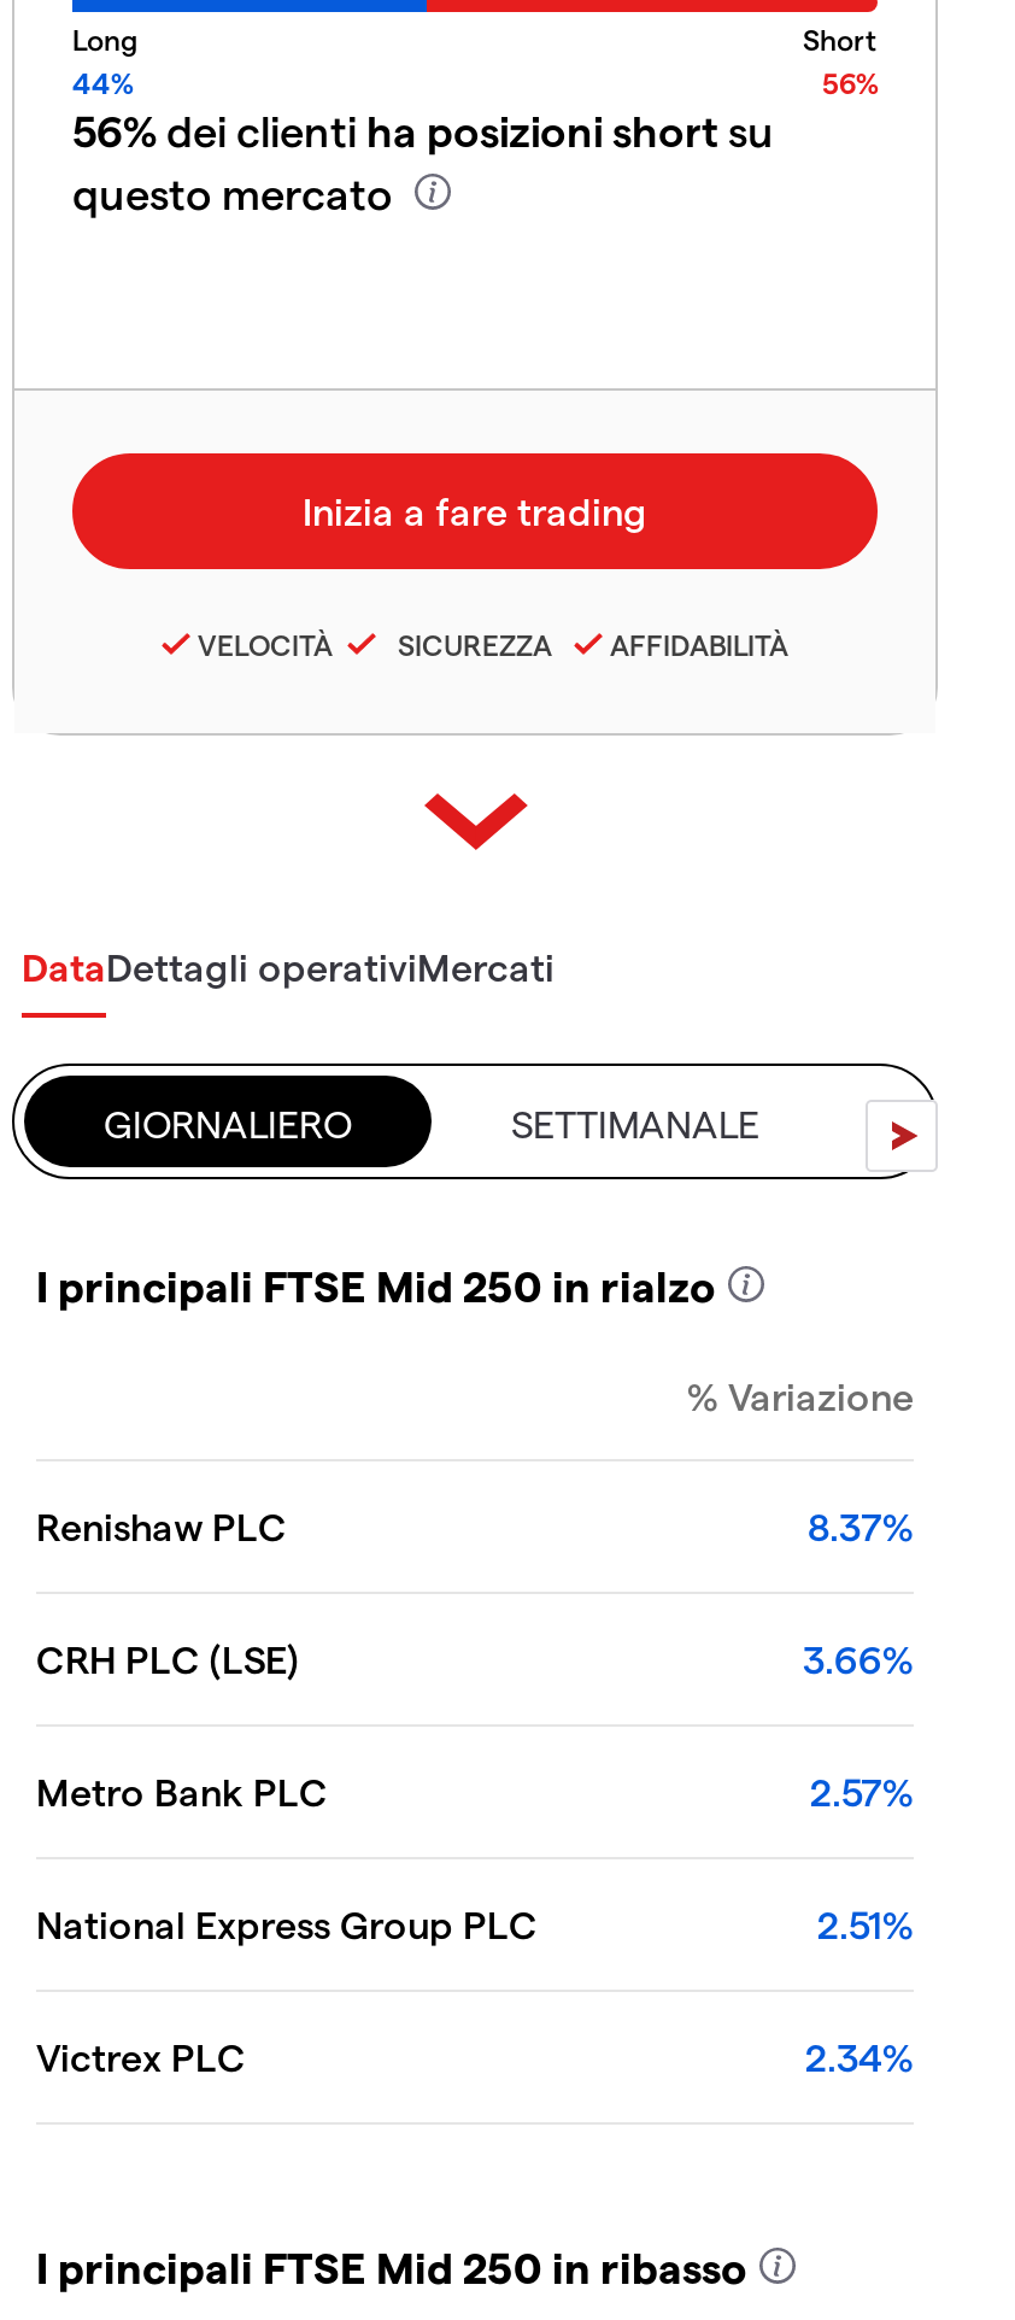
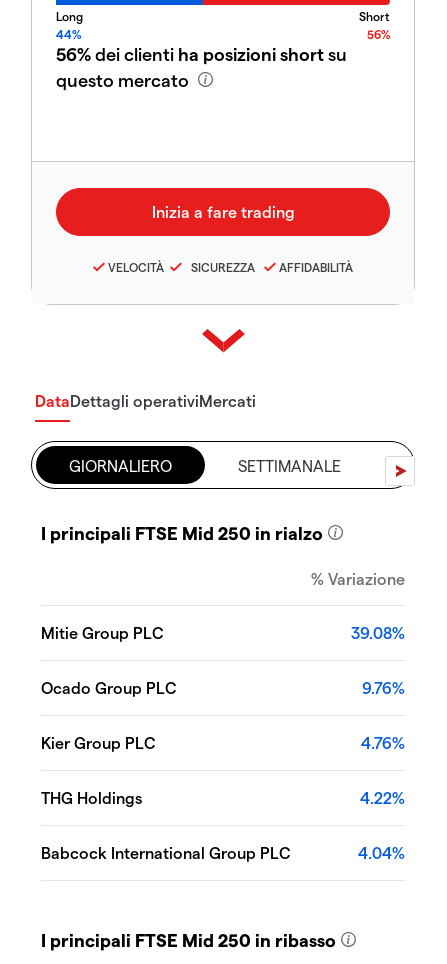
[36,1501,914,1547] Renishaw PLC | 8.37% -> [41,622,405,641] Mitie Group PLC | 39.08%
[36,1634,914,1680] CRH PLC (LSE) | 3.66% -> [41,677,405,696] Ocado Group PLC | 9.76%
[36,1767,914,1812] Metro Bank PLC | 2.57% -> [41,732,405,751] Kier Group PLC | 4.76%
[36,1899,914,1945] National Express Group PLC | 2.51% -> [41,787,405,806] THG Holdings | 4.22%
[36,2032,914,2078] Victrex PLC | 2.34% -> [41,842,405,861] Babcock International Group PLC | 4.04%

